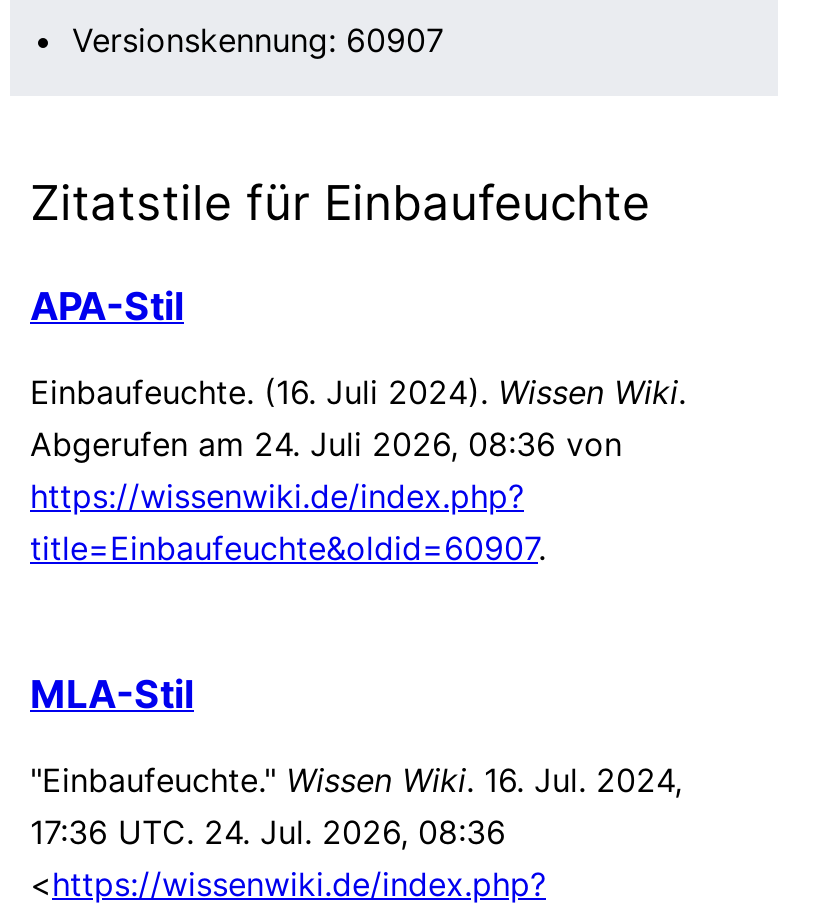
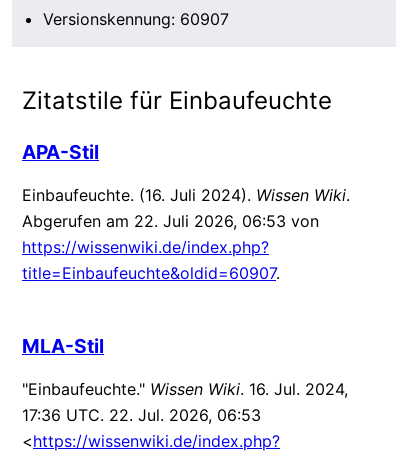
[30,424,622,464] Abgerufen am 24. Juli 2026, 08:36 von -> [22,211,319,231] Abgerufen am 22. Juli 2026, 06:53 von
[30,812,506,852] 17:36 UTC. 24. Jul. 2026, 08:36 -> [22,405,261,425] 17:36 UTC. 22. Jul. 2026, 06:53

